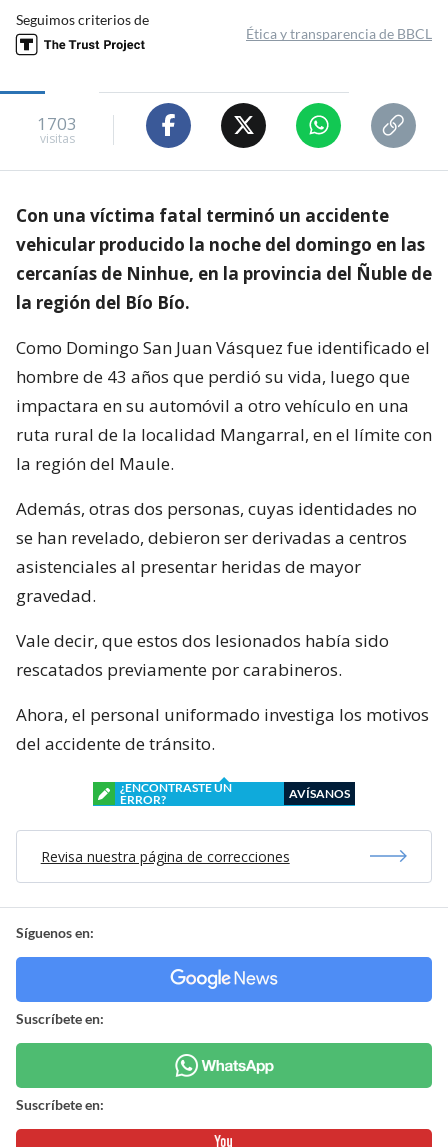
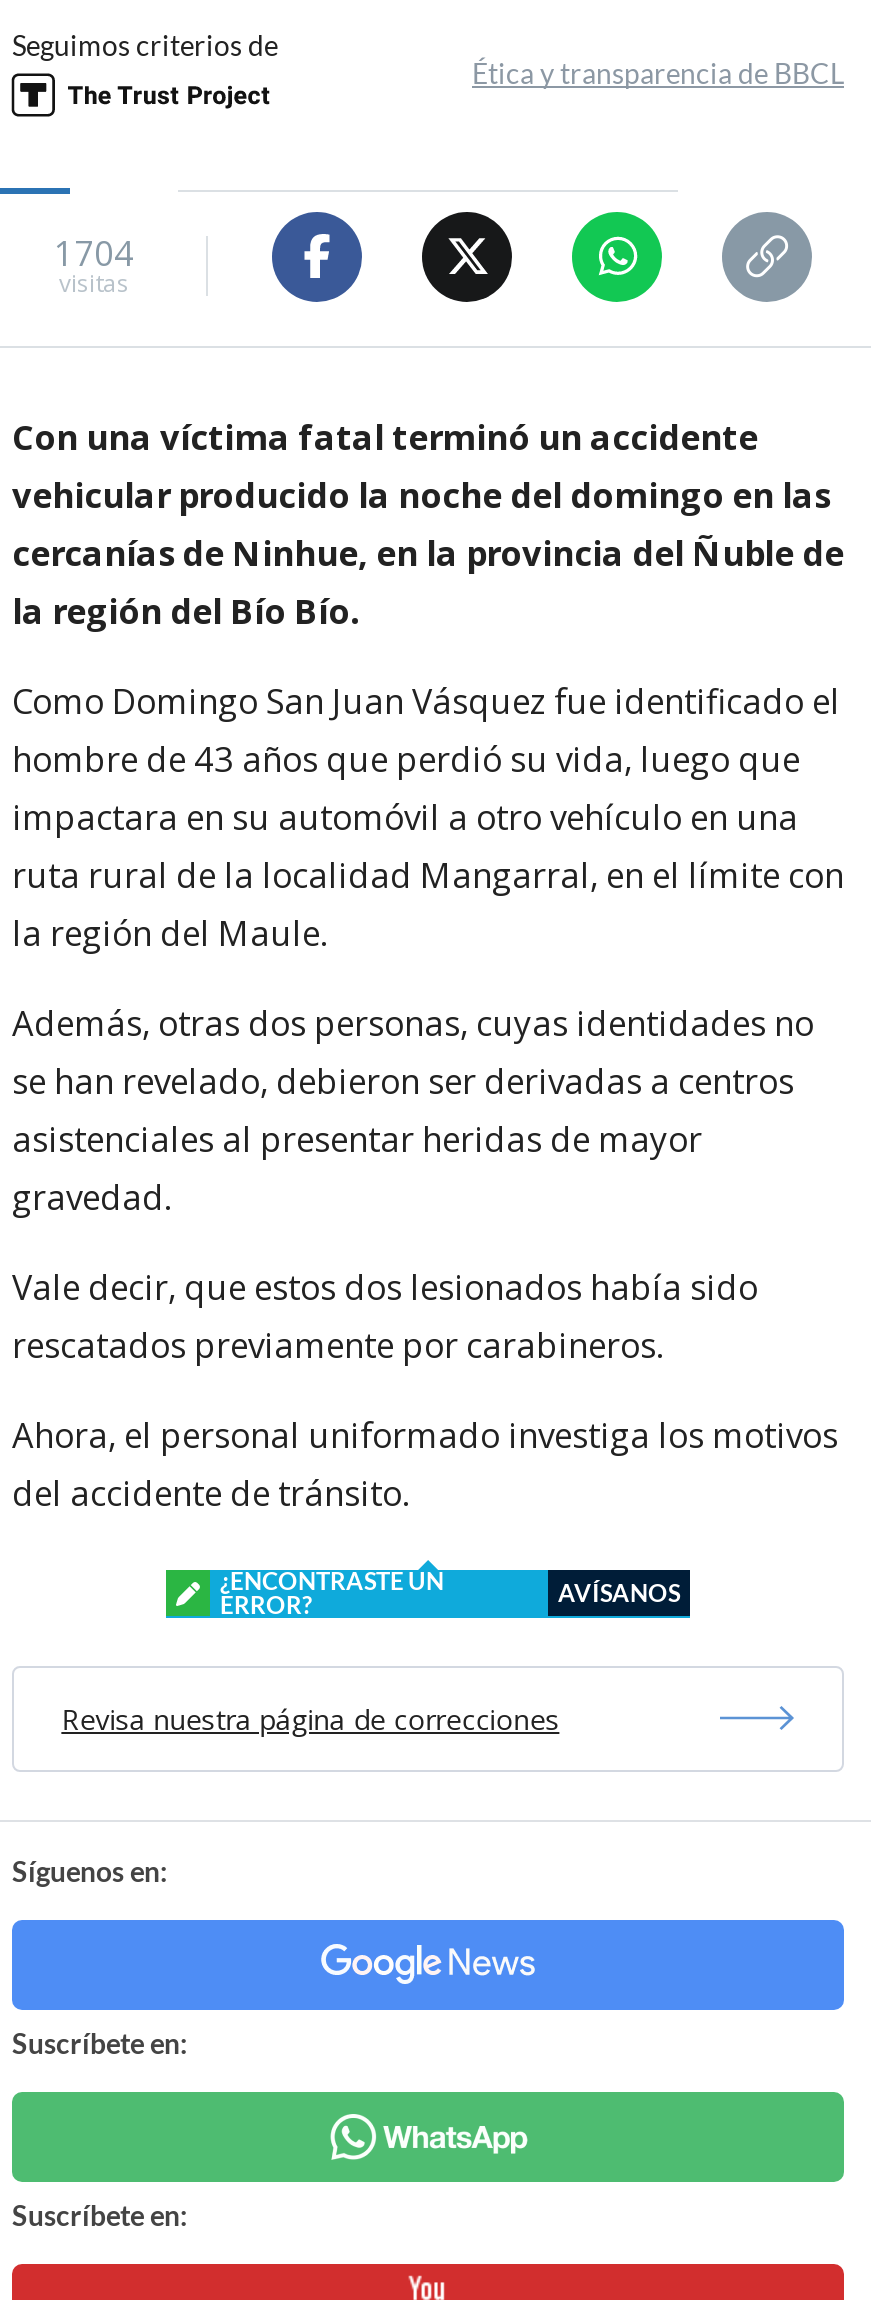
[37,112,77,135] 1703 -> [54,231,134,277] 1704

